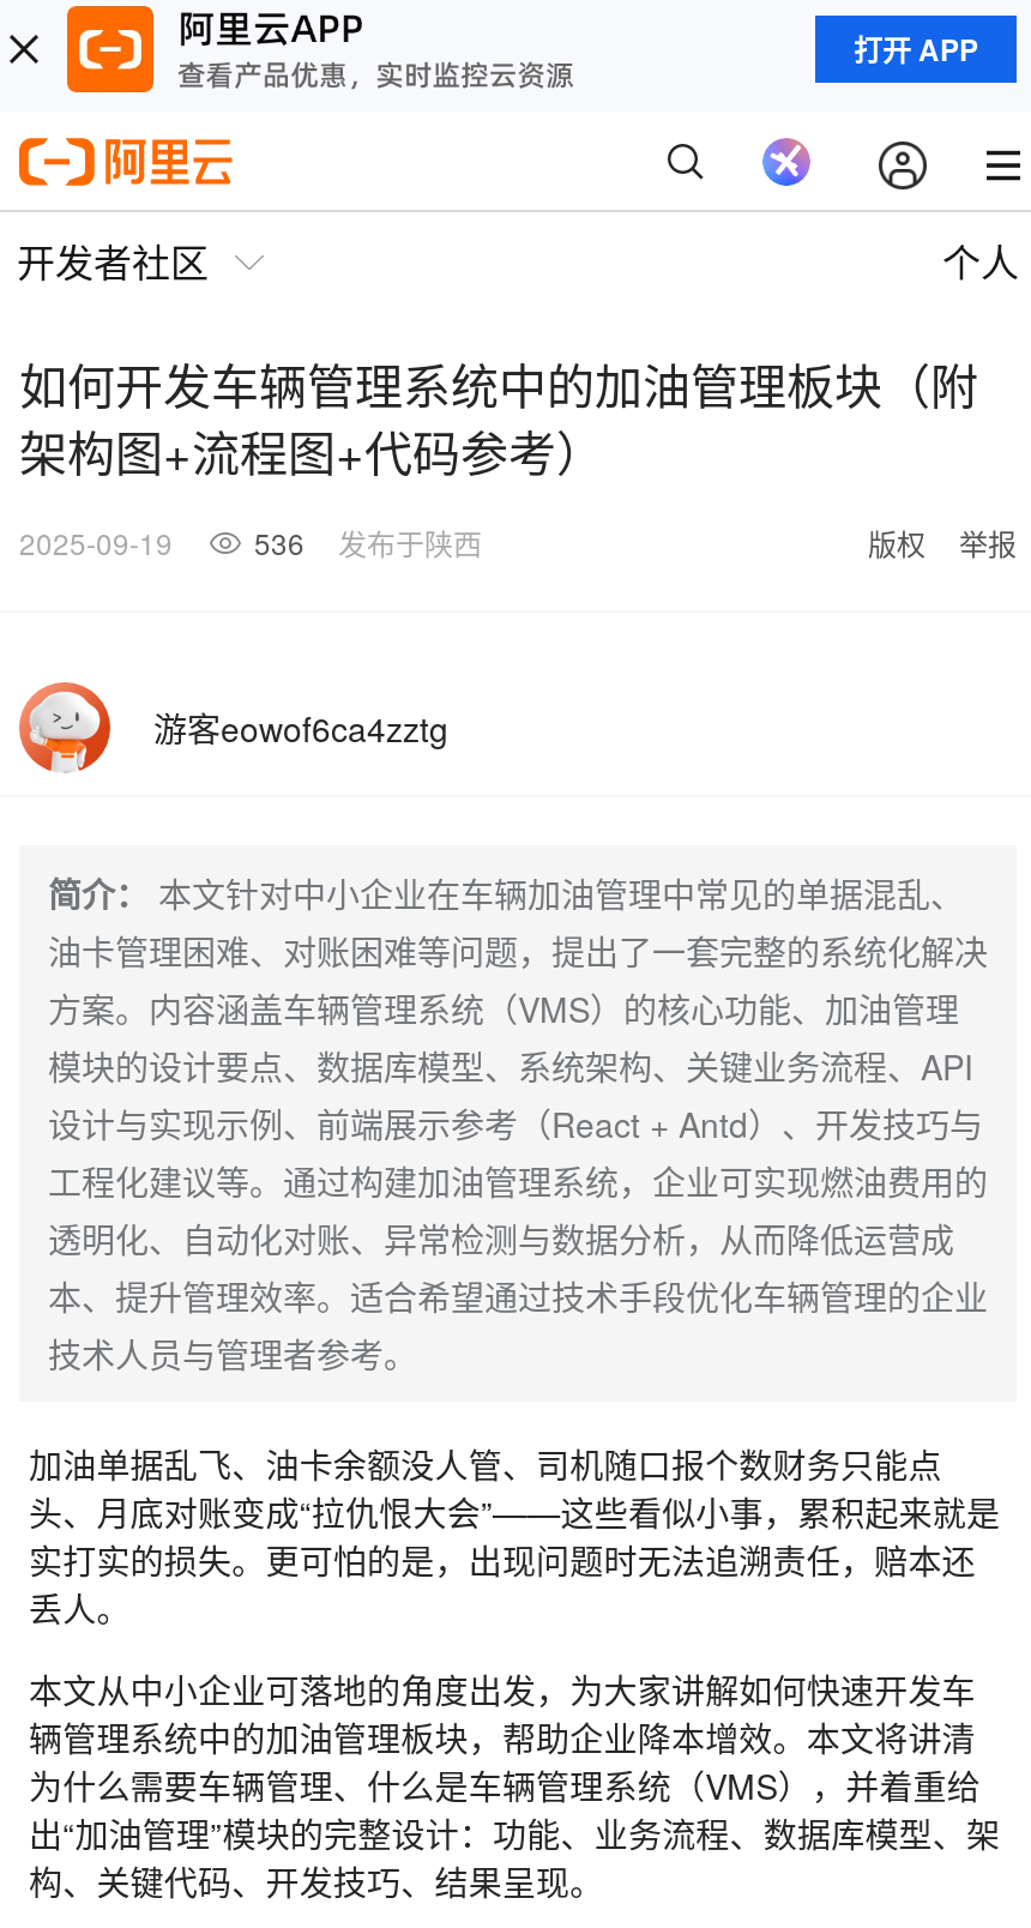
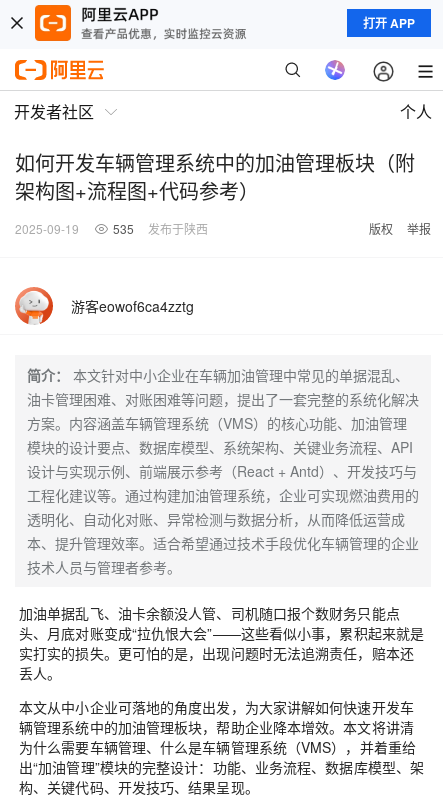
[19,522,482,562] 2025-09-19 536 发布于陕西 -> [15,220,208,237] 2025-09-19 535 发布于陕西

